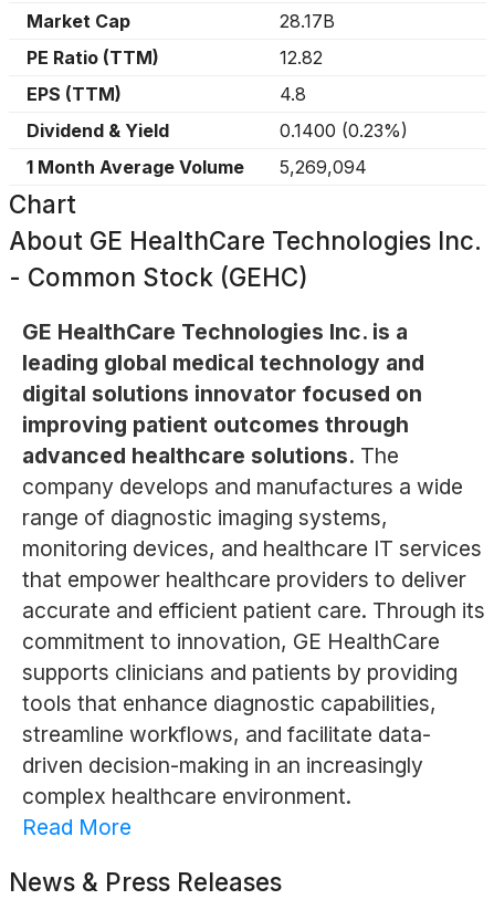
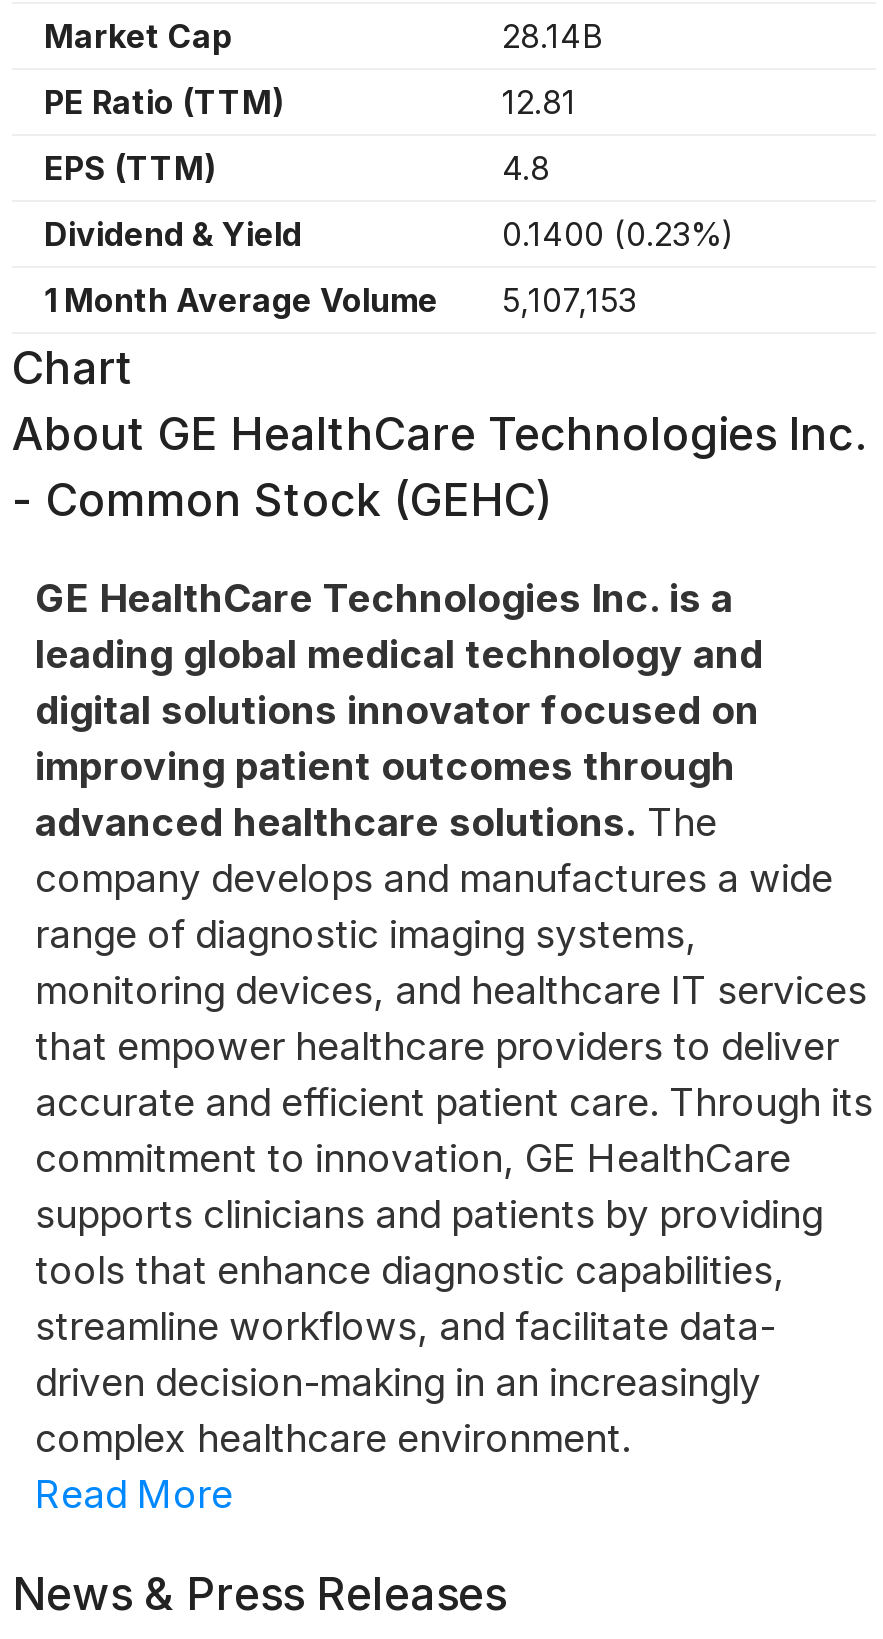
[280,10,335,32] 28.17B -> [502,16,604,56] 28.14B
[280,46,323,69] 12.82 -> [502,82,576,122] 12.81
[27,156,367,178] 1 Month Average Volume 5,269,094 -> [44,280,636,320] 1 Month Average Volume 5,107,153

